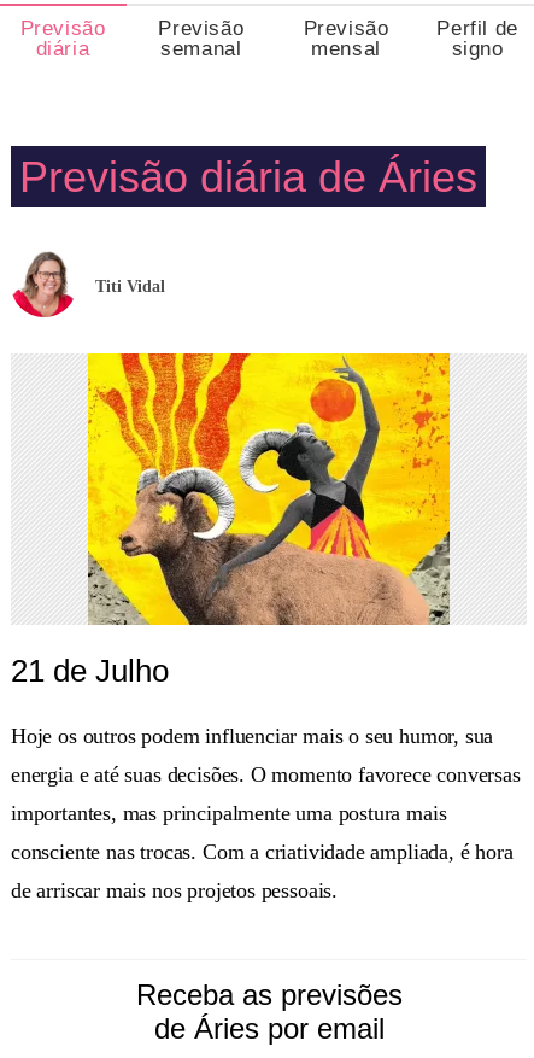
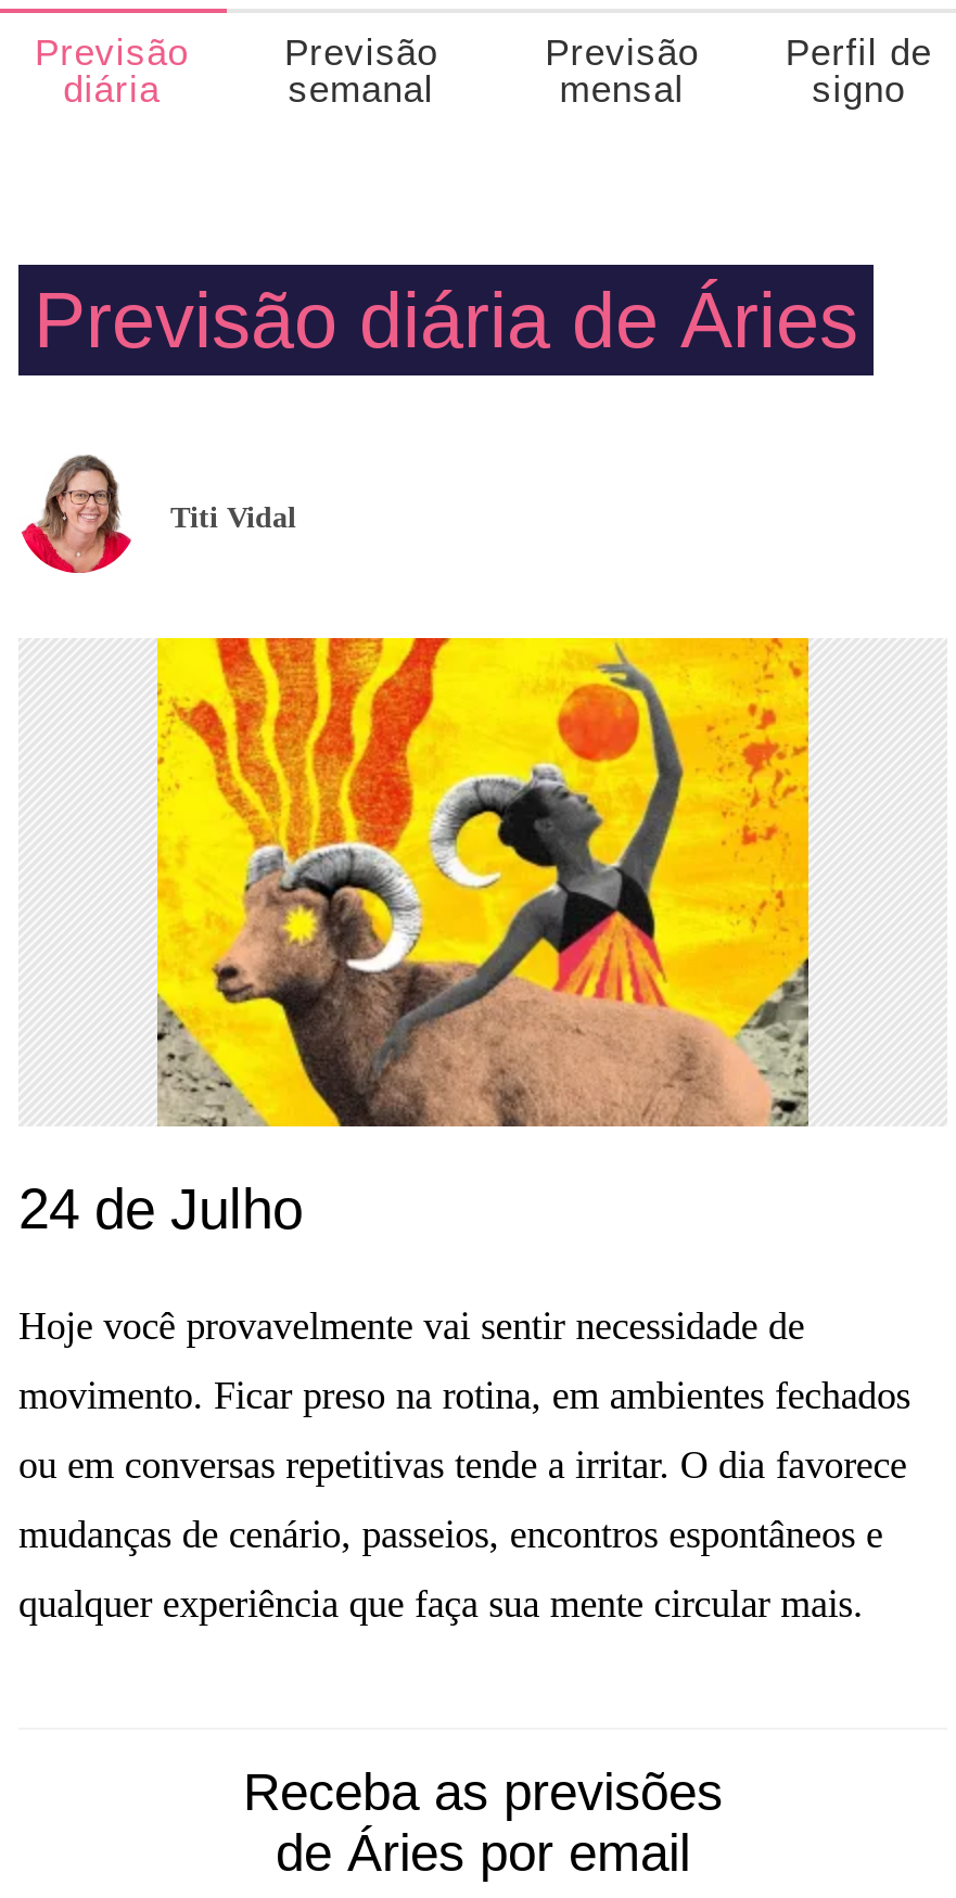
[11,653,169,689] 21 de Julho -> [18,1176,303,1241] 24 de Julho
[11,724,493,748] Hoje os outros podem influenciar mais o seu humor, sua -> [18,1304,805,1348] Hoje você provavelmente vai sentir necessidade de
[11,762,520,787] energia e até suas decisões. O momento favorece conversas -> [18,1374,911,1417] movimento. Ficar preso na rotina, em ambientes fechados
[11,801,446,825] importantes, mas principalmente uma postura mais -> [18,1443,907,1487] ou em conversas repetitivas tende a irritar. O dia favorece
[11,840,513,864] consciente nas trocas. Com a criatividade ampliada, é hora -> [18,1513,883,1556] mudanças de cenário, passeios, encontros espontâneos e
[11,878,338,902] de arriscar mais nos projetos pessoais. -> [18,1582,863,1626] qualquer experiência que faça sua mente circular mais.

